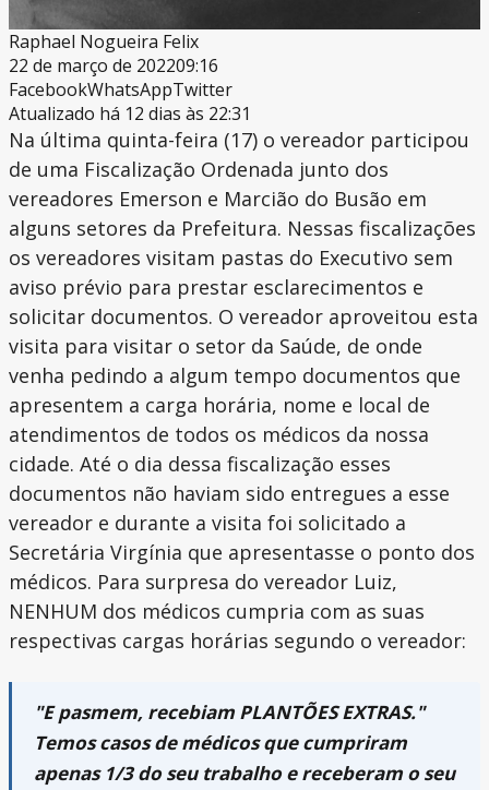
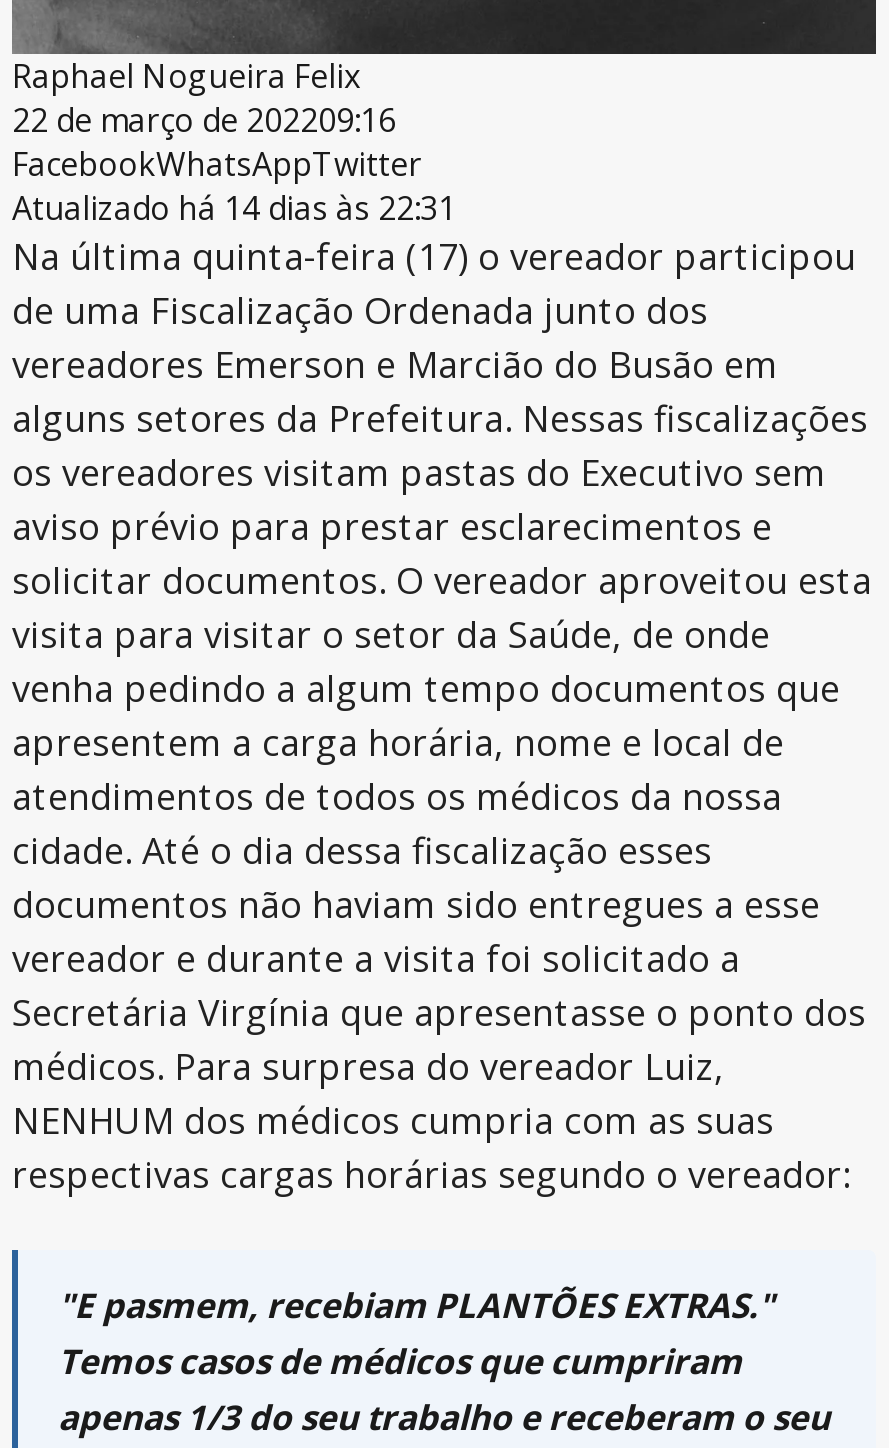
[9,102,251,126] Atualizado há 12 dias às 22:31 -> [12,187,456,231] Atualizado há 14 dias às 22:31

